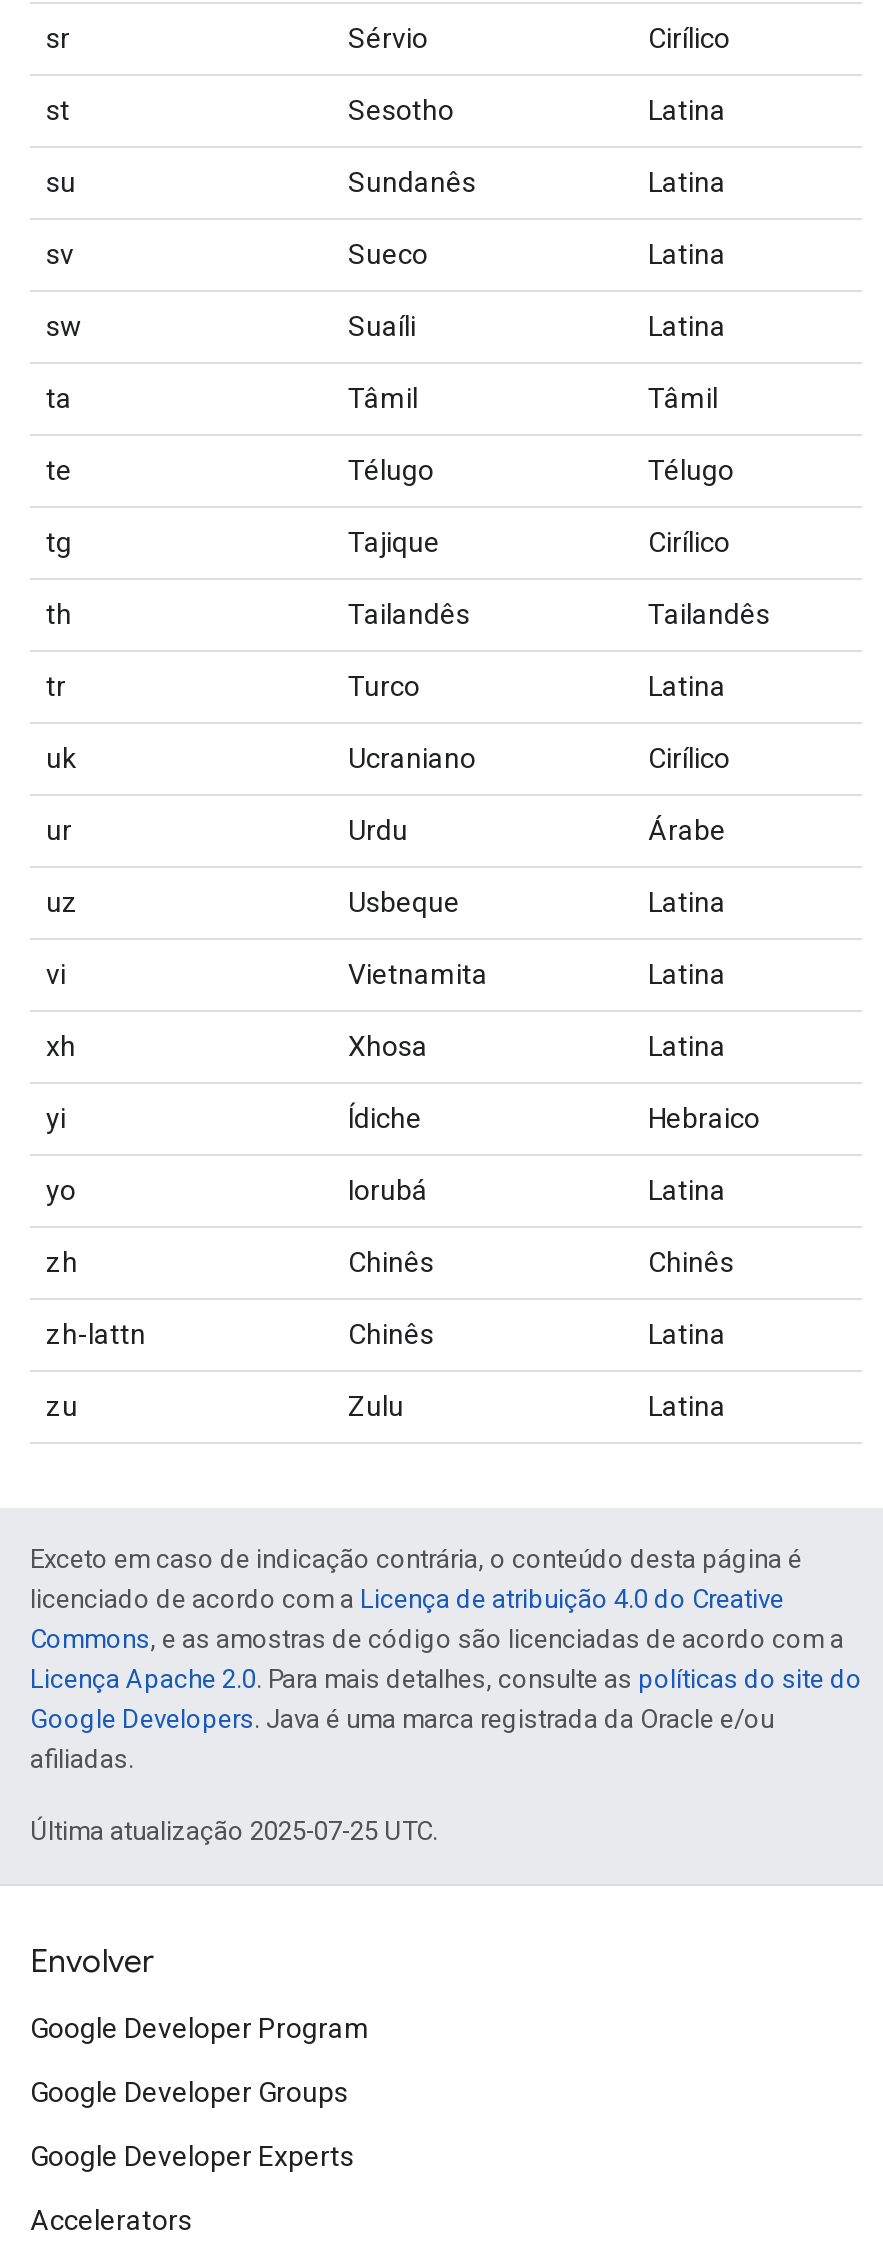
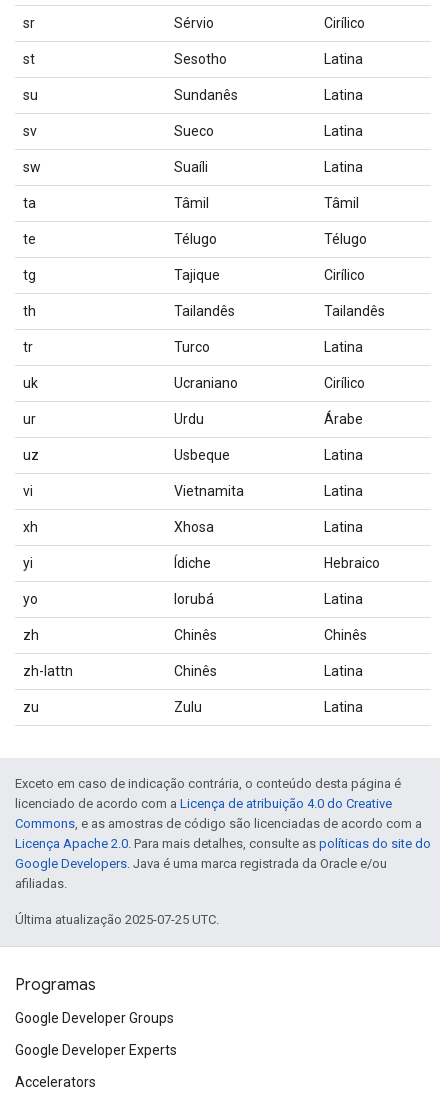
[30,1942,370,2044] Envolver | Google Developer Program -> [15,975,96,995] Programas

